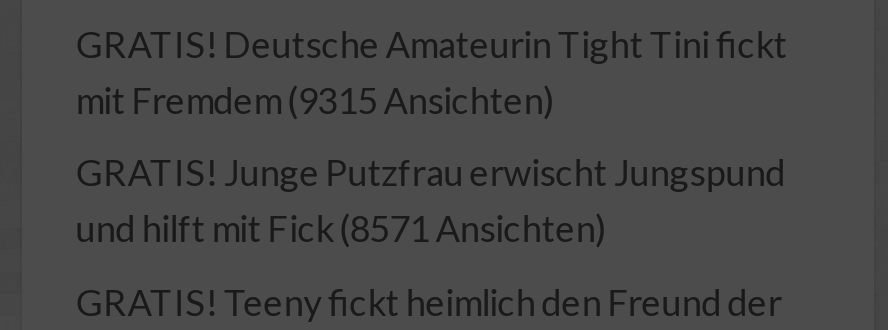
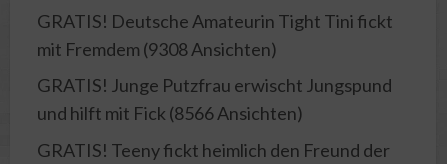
[75,77,555,121] mit Fremdem (9315 Ansichten) -> [37,38,277,60] mit Fremdem (9308 Ansichten)
[75,206,607,250] und hilft mit Fick (8571 Ansichten) -> [37,102,303,124] und hilft mit Fick (8566 Ansichten)

